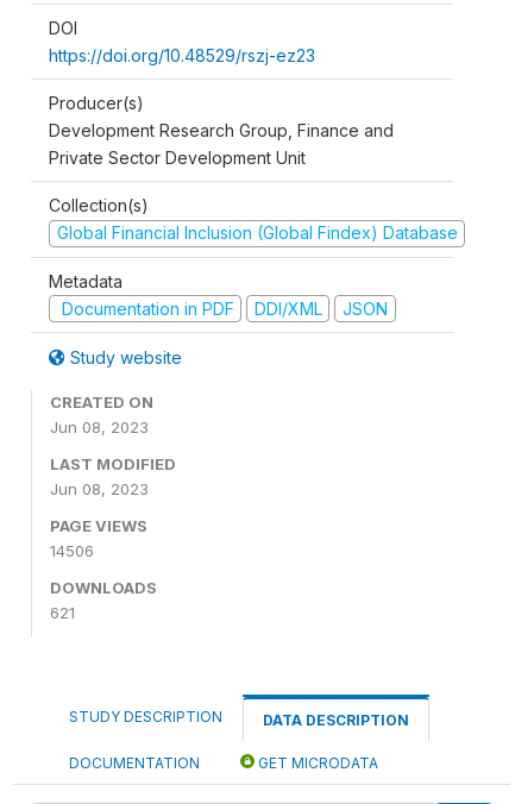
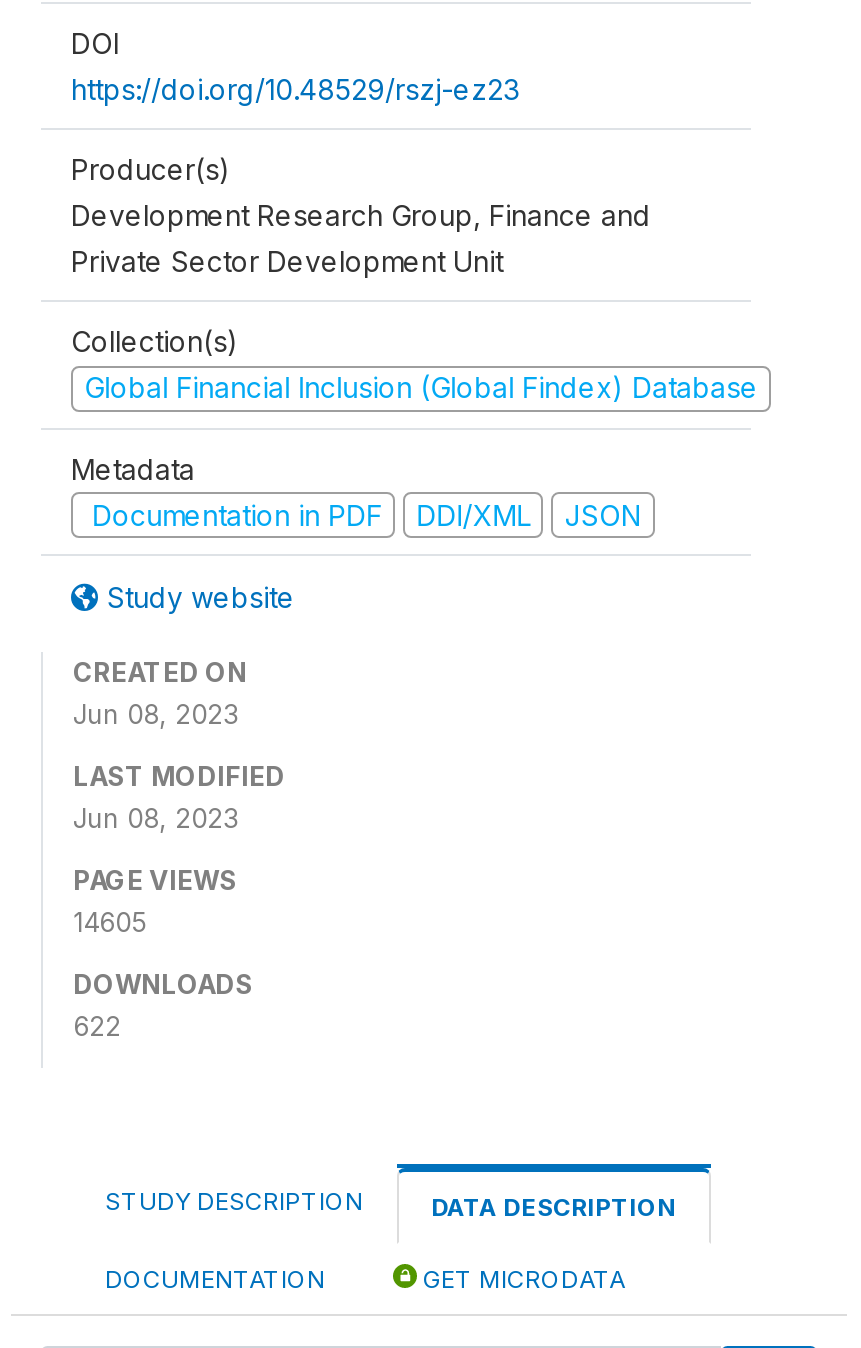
[50,541,94,560] 14506 -> [73,906,147,938] 14605
[50,603,75,622] 621 -> [73,1010,121,1042] 622

